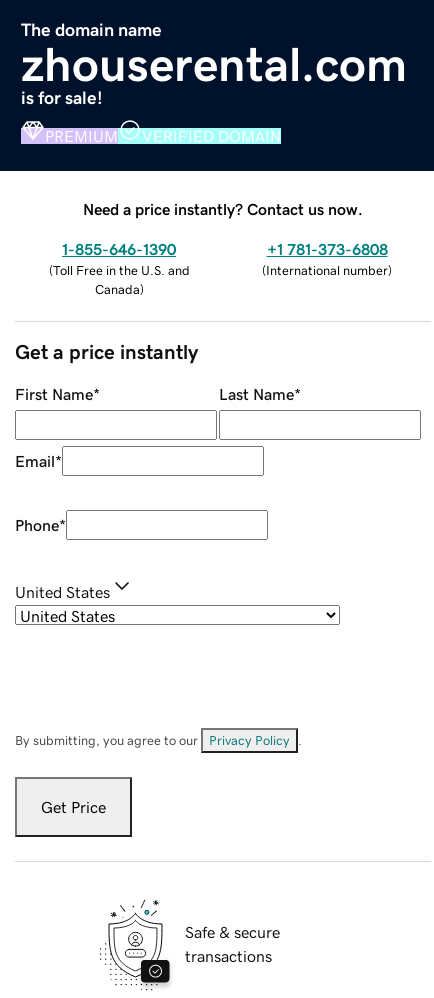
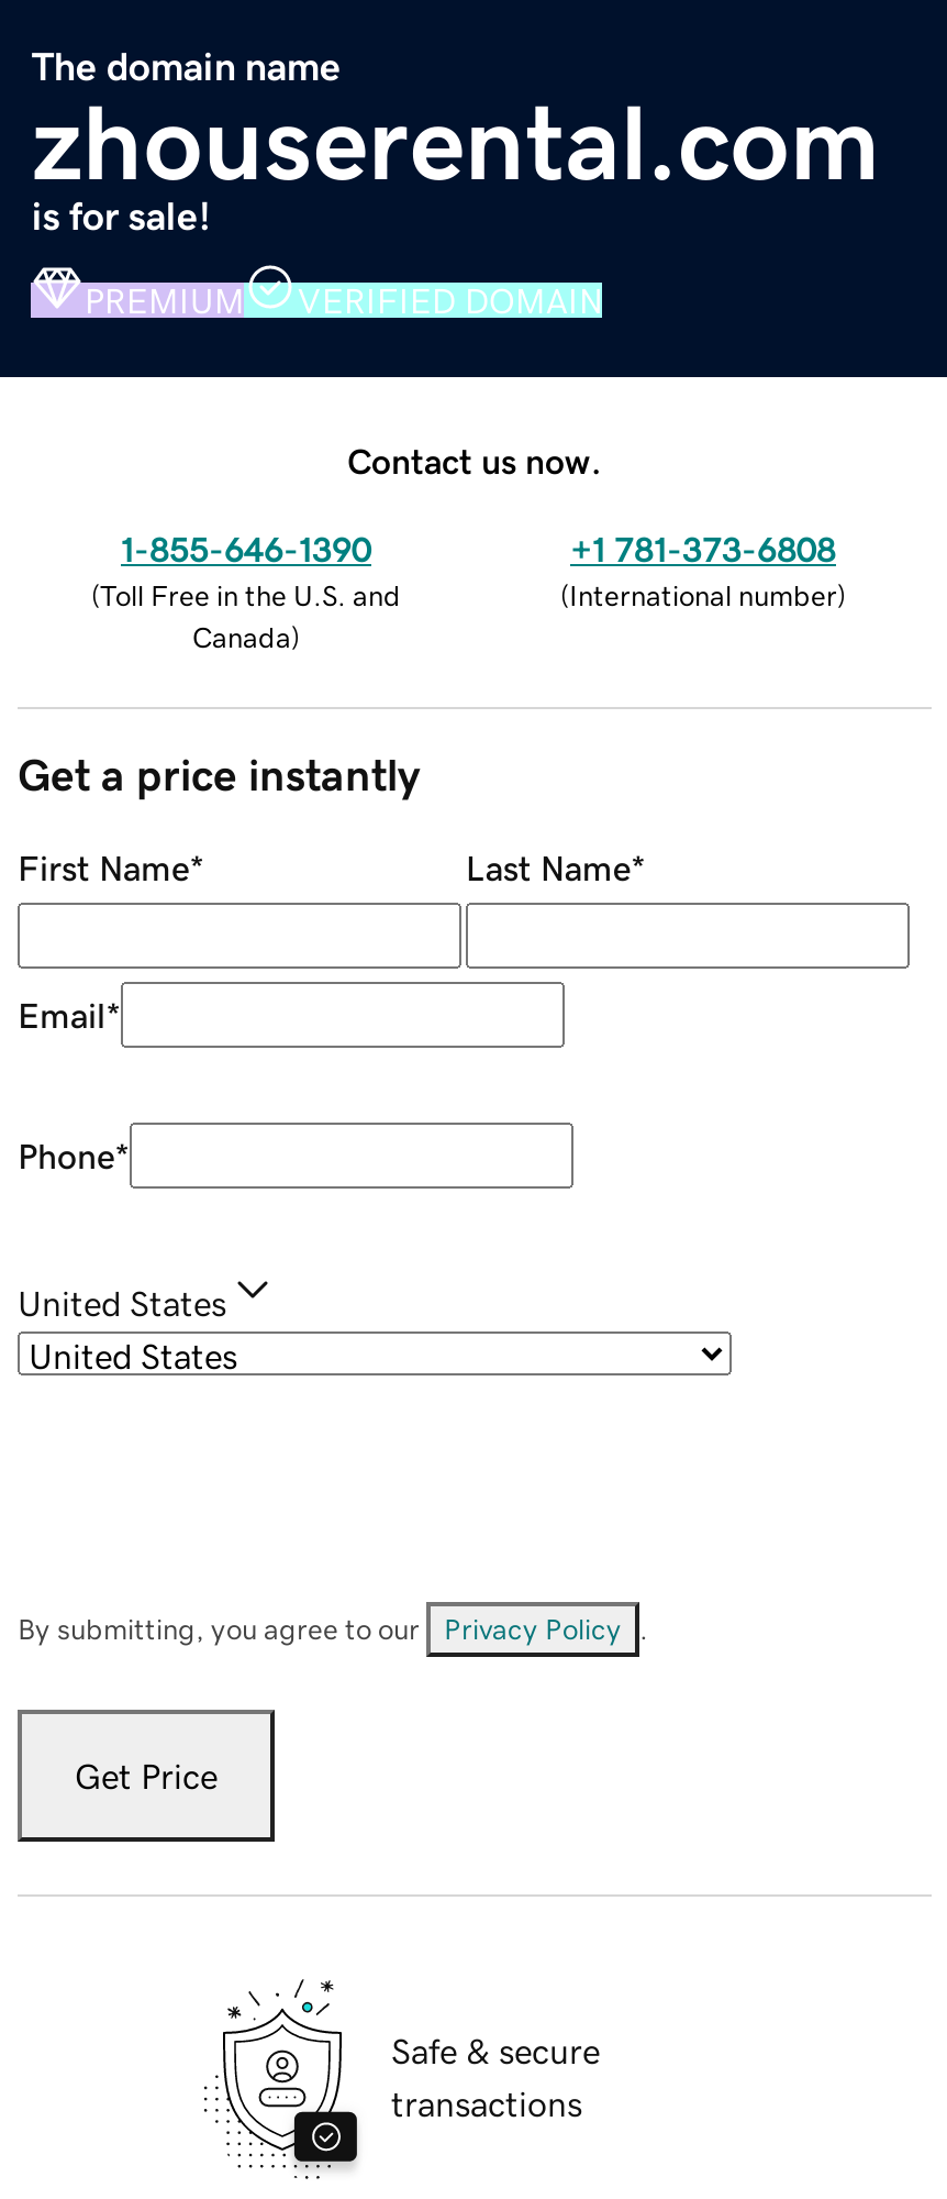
[83,201,363,217] Need a price instantly? Contact us now. -> [347,442,602,477] Contact us now.

